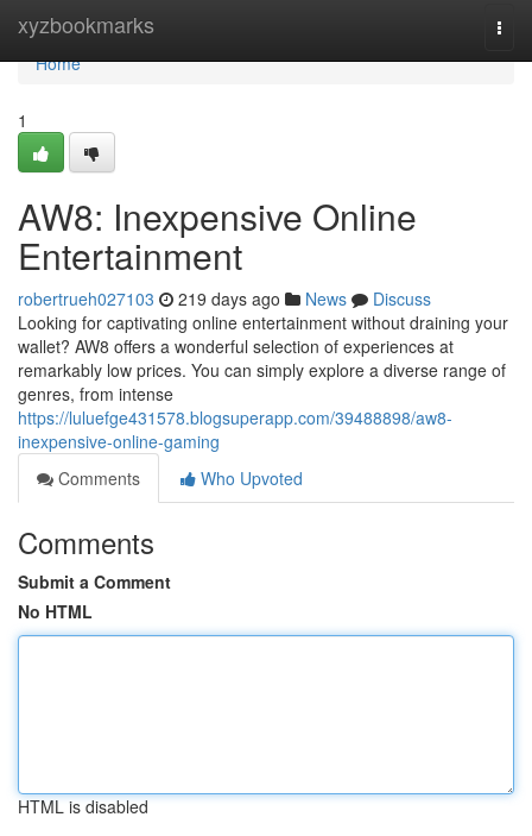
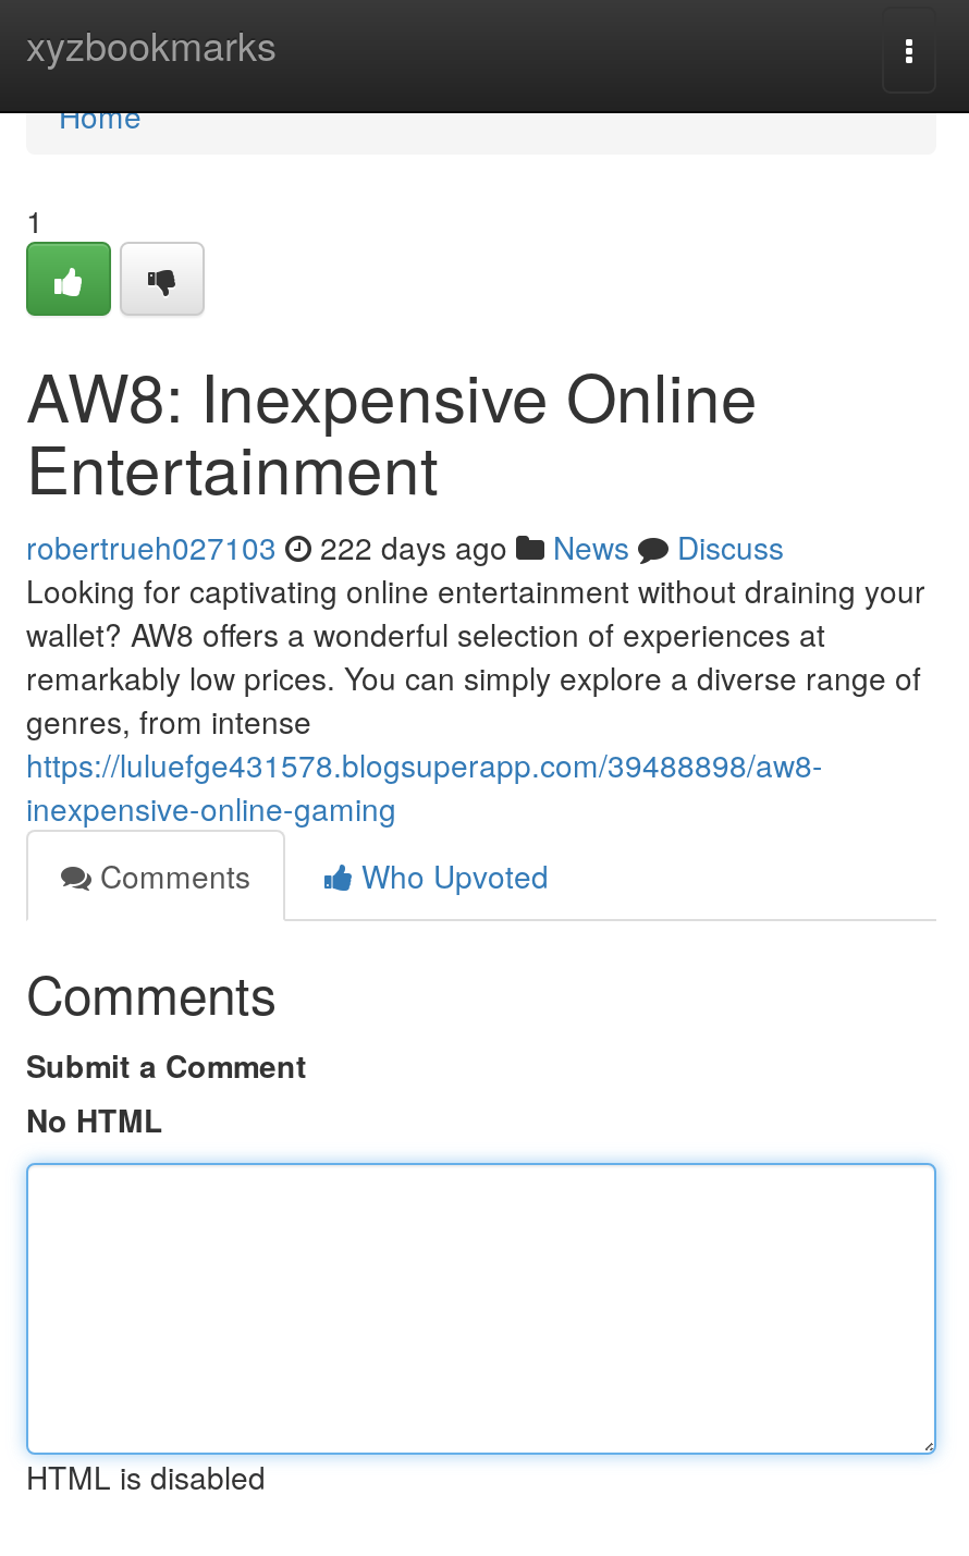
[18,287,431,310] robertrueh027103 219 days ago News Discuss -> [26,525,784,568] robertrueh027103 222 days ago News Discuss

